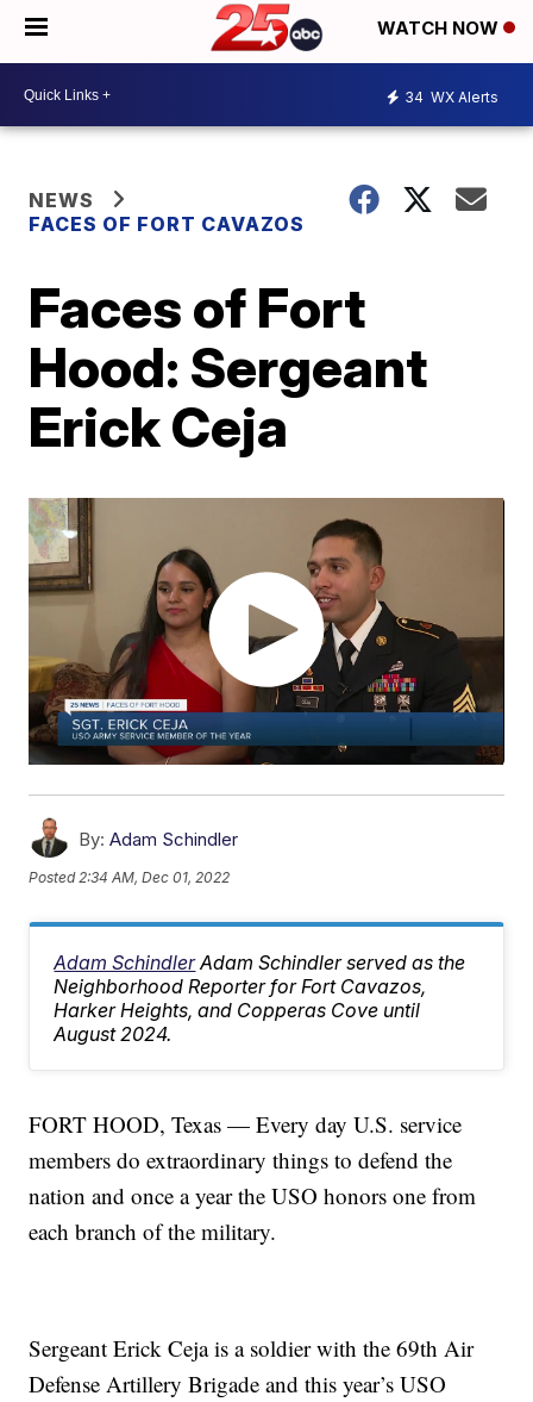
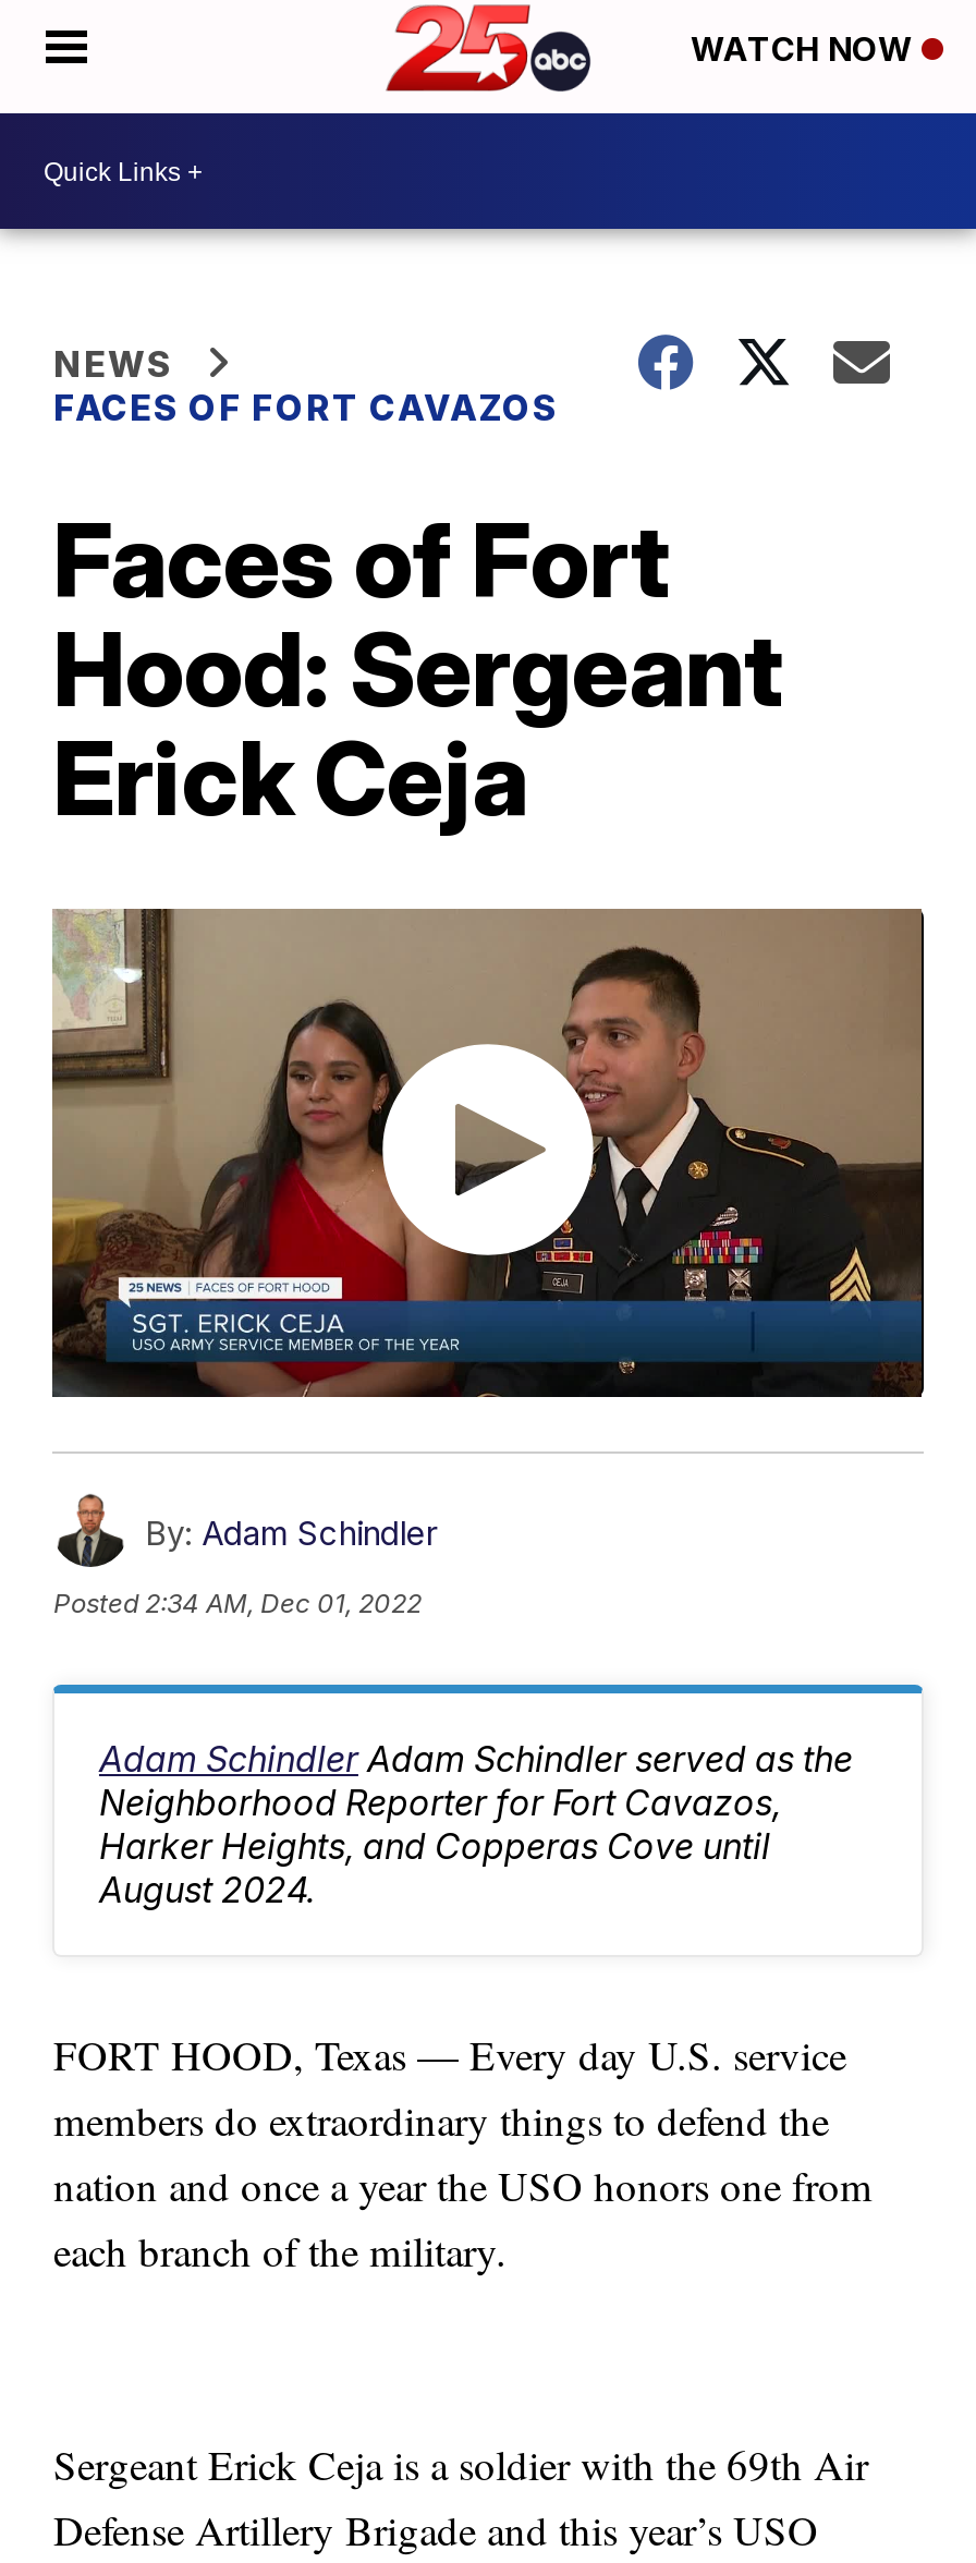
[405,88,498,105] 34 WX Alerts -> none

